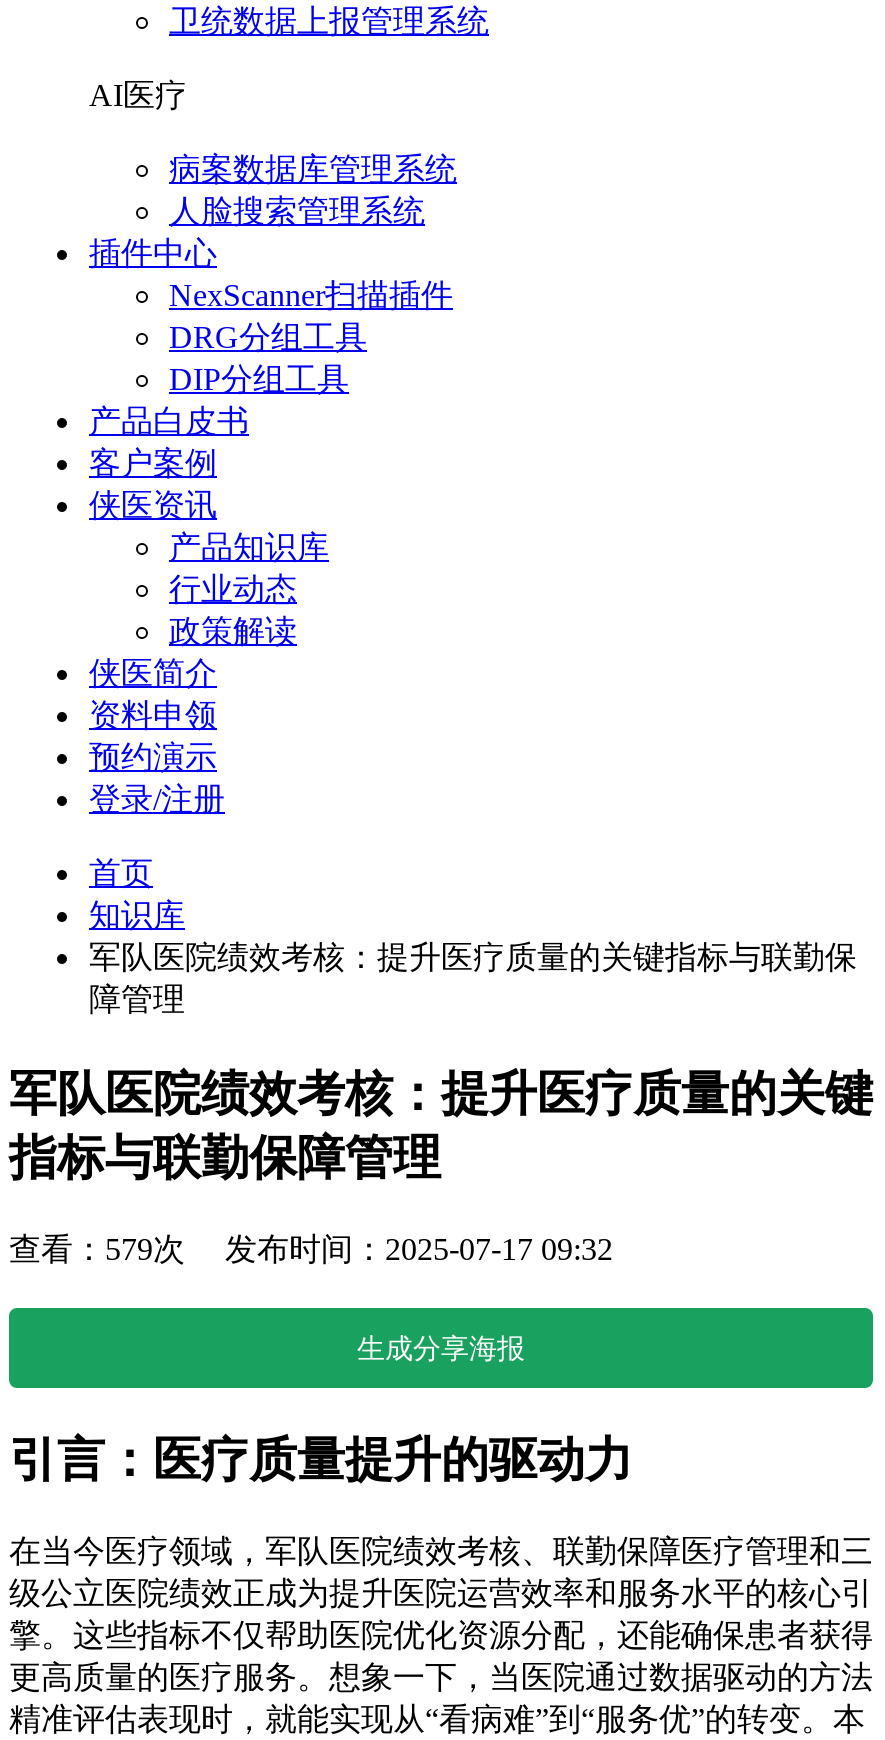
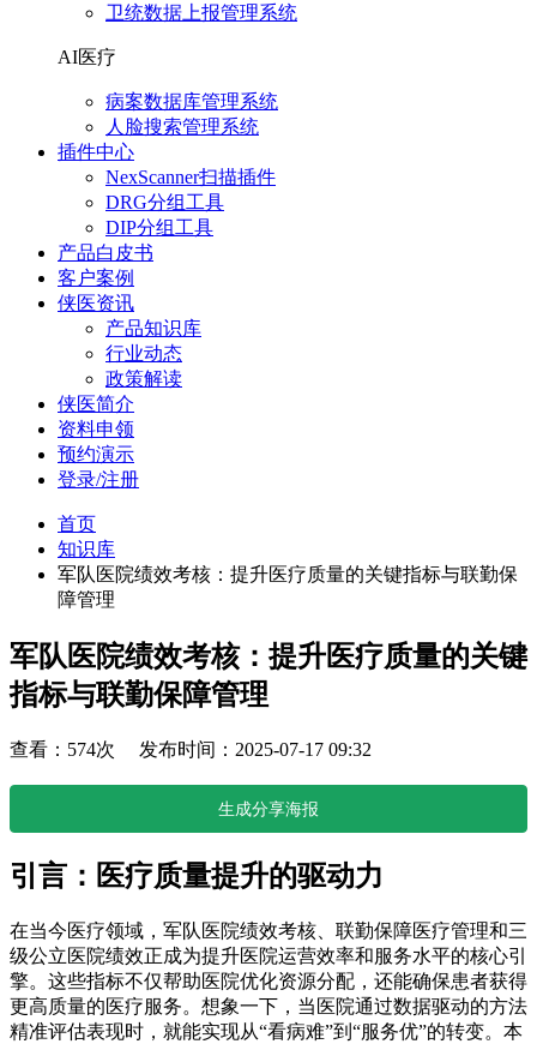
[9,1231,613,1265] 查看：579次 发布时间：2025-07-17 09:32 -> [10,739,372,759] 查看：574次 发布时间：2025-07-17 09:32

